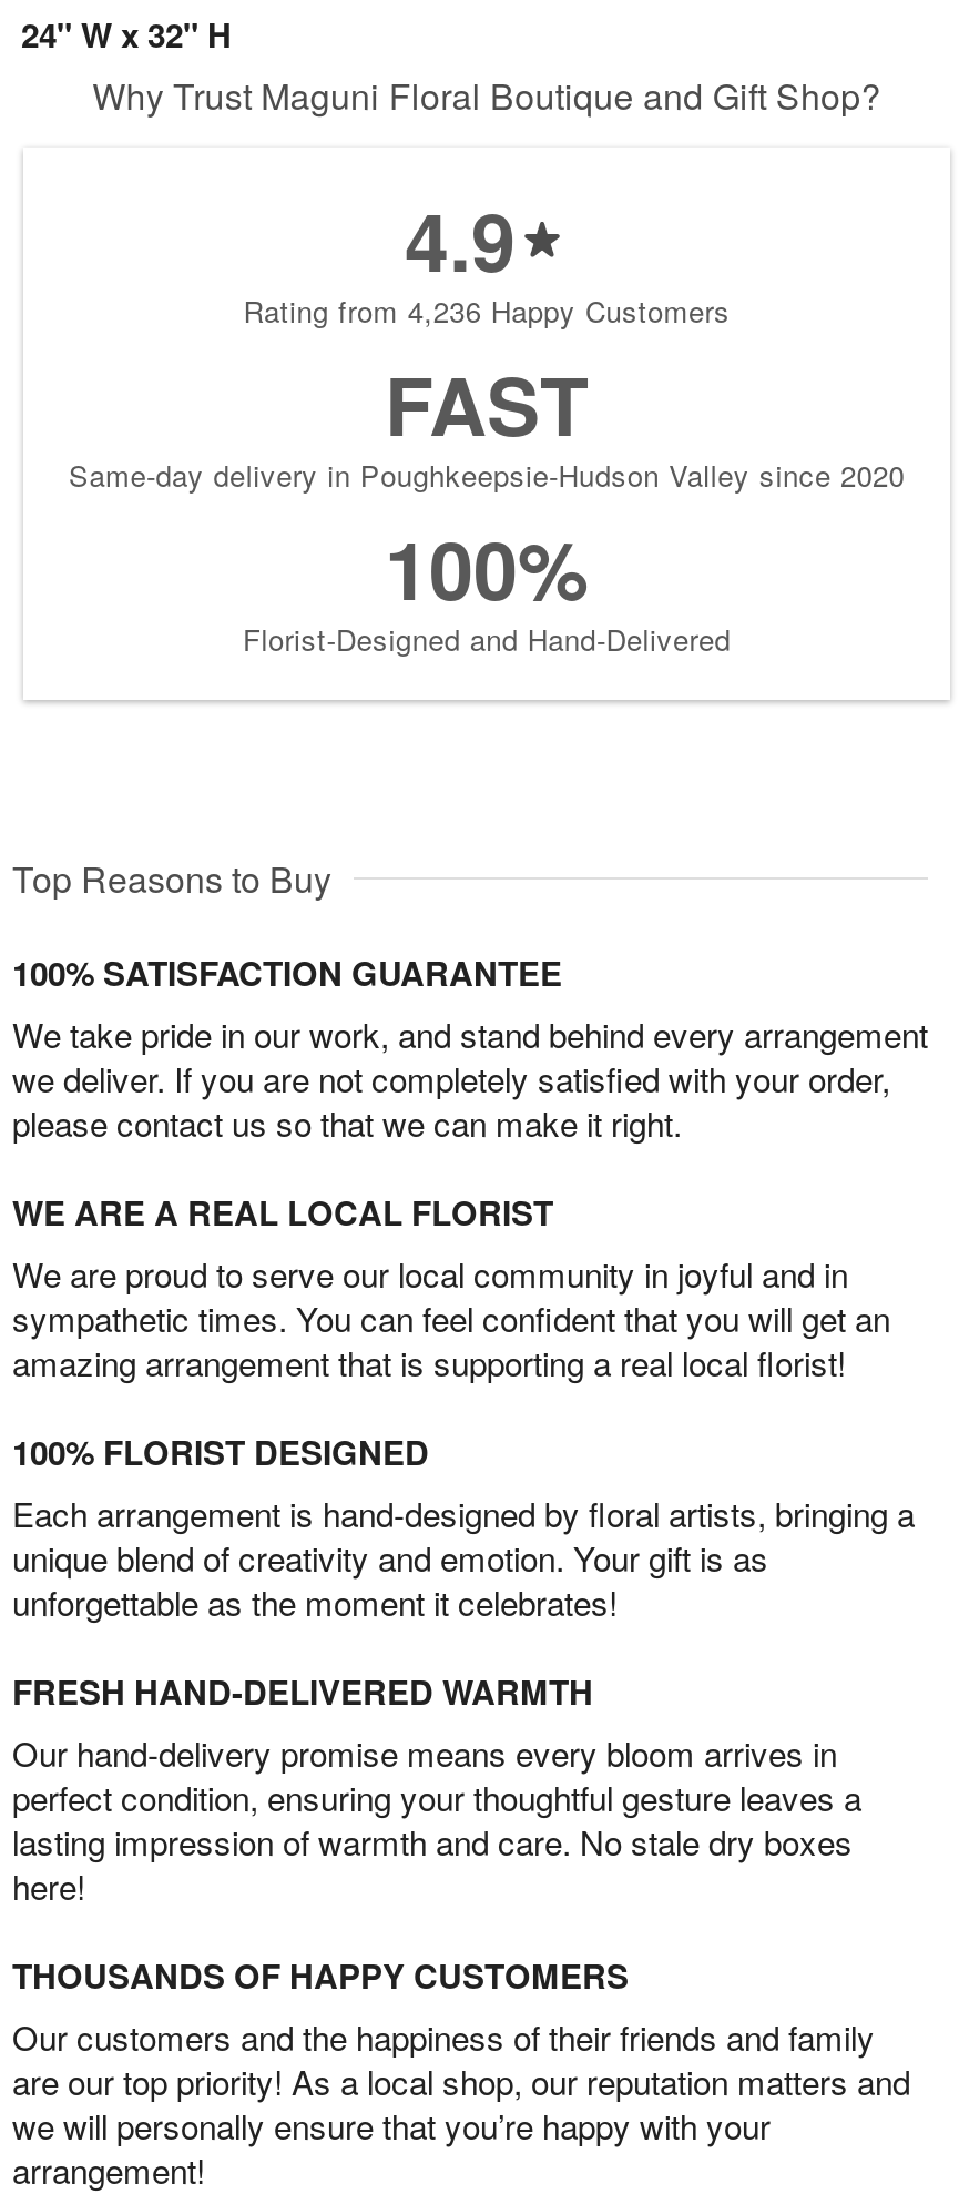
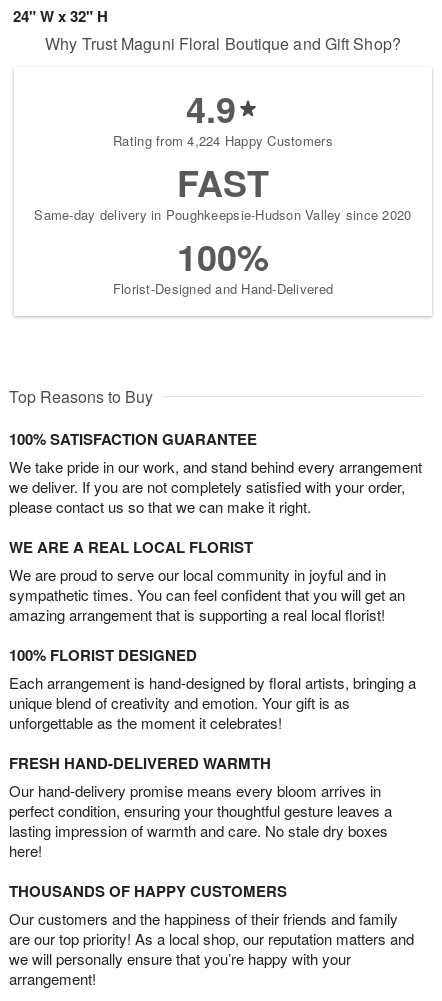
[243,290,730,333] Rating from 4,236 Happy Customers -> [113,131,333,150] Rating from 4,224 Happy Customers

